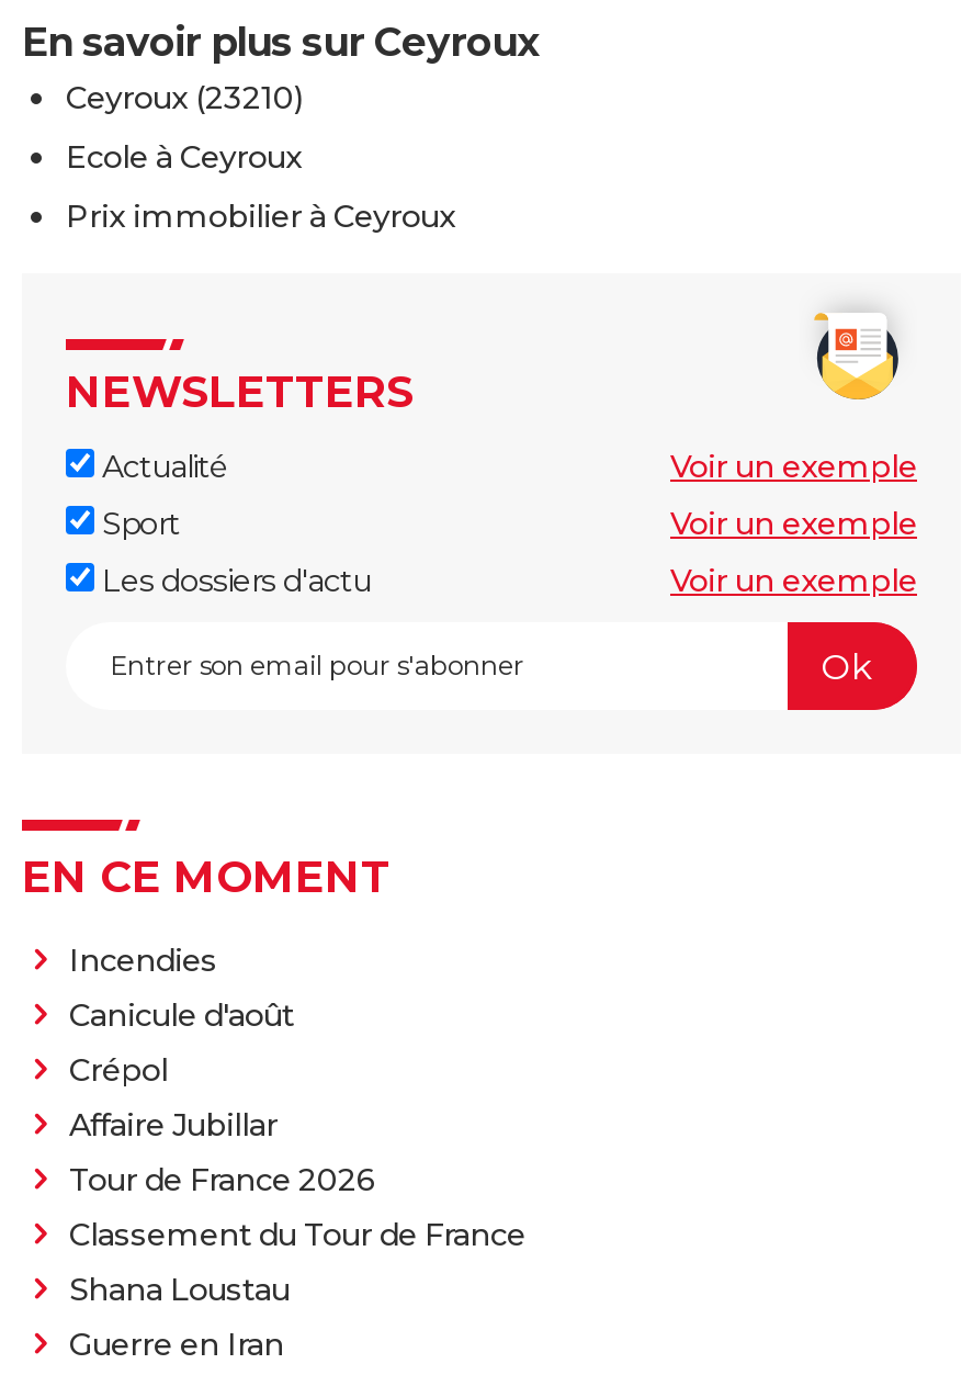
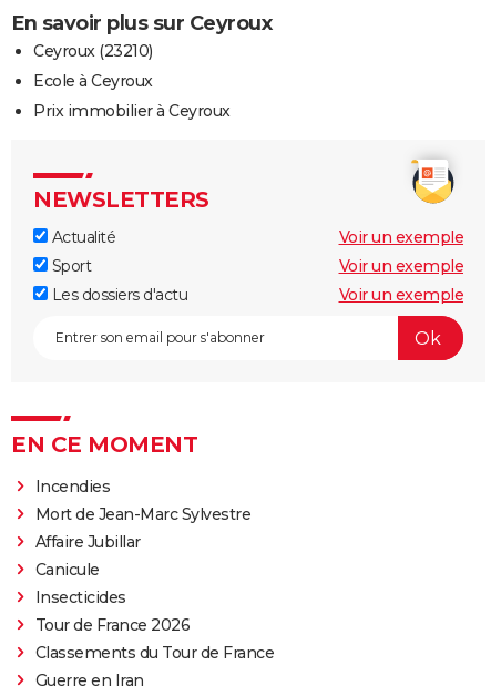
[69,996,294,1091] Canicule d'août | Crépol -> [35,505,250,525] Mort de Jean-Marc Sylvestre
moved [69,1106,278,1145] -> [35,532,140,552]: Affaire Jubillar
none -> [35,560,126,608] Canicule | Insecticides
moved [69,1161,375,1200] -> [35,616,190,635]: Tour de France 2026
[69,1216,525,1310] Classement du Tour de France | Shana Loustau -> [35,643,274,663] Classements du Tour de France

